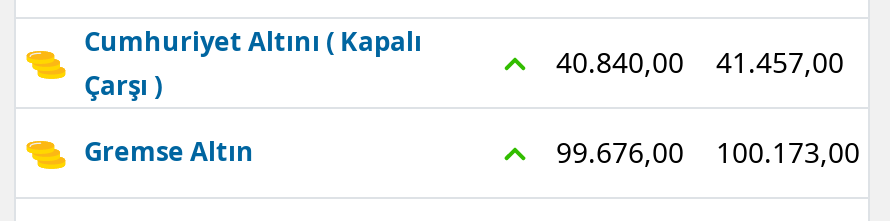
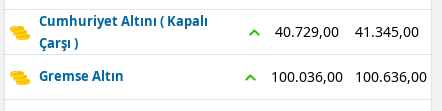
[556,43,684,81] 40.840,00 -> [275,22,339,41] 40.729,00
[716,43,844,81] 41.457,00 -> [355,22,419,41] 41.345,00
[556,133,684,171] 99.676,00 -> [271,67,343,86] 100.036,00
[716,133,860,171] 100.173,00 -> [355,67,427,86] 100.636,00

